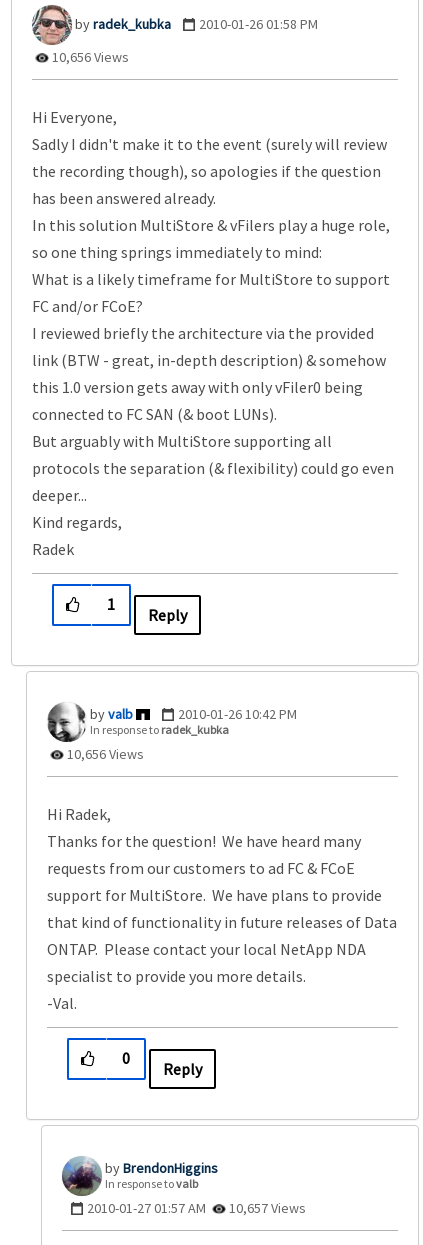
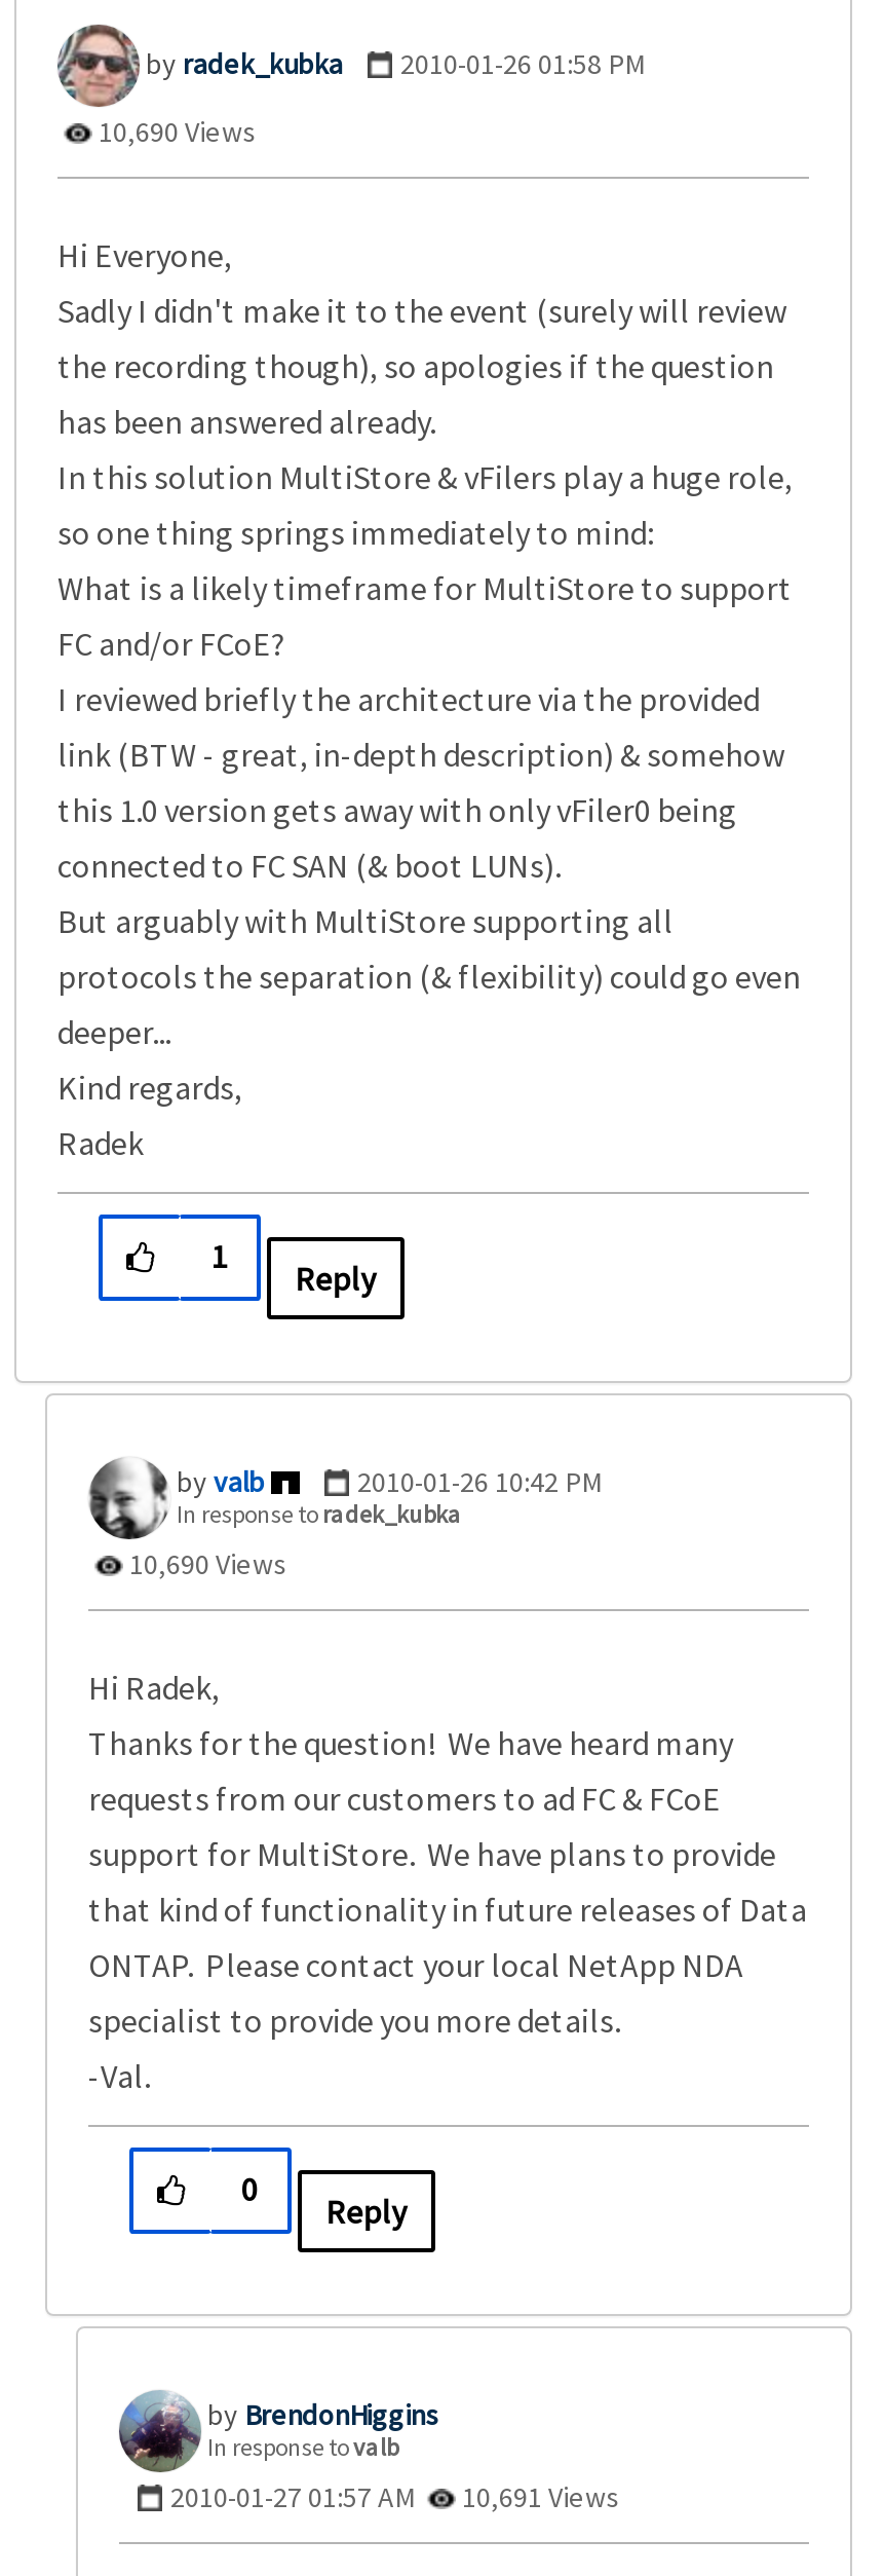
[49,48,129,66] 10,656 Views -> [92,114,257,151] 10,690 Views
[64,745,144,763] 10,656 Views -> [123,1546,287,1583] 10,690 Views
[87,1199,306,1217] 2010-01-27 01:57 AM 10,657 Views -> [170,2479,620,2516] 2010-01-27 01:57 AM 10,691 Views

